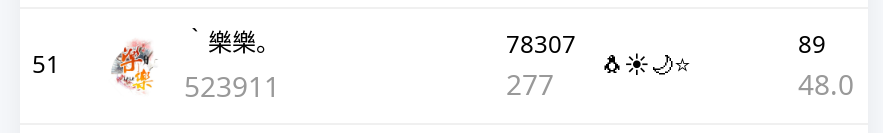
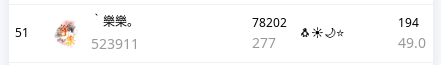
[506,27,576,61] 78307 -> [252,14,287,31] 78202
[798,27,826,61] 89 -> [398,14,419,31] 194
[798,65,854,103] 48.0 -> [398,33,426,52] 49.0

